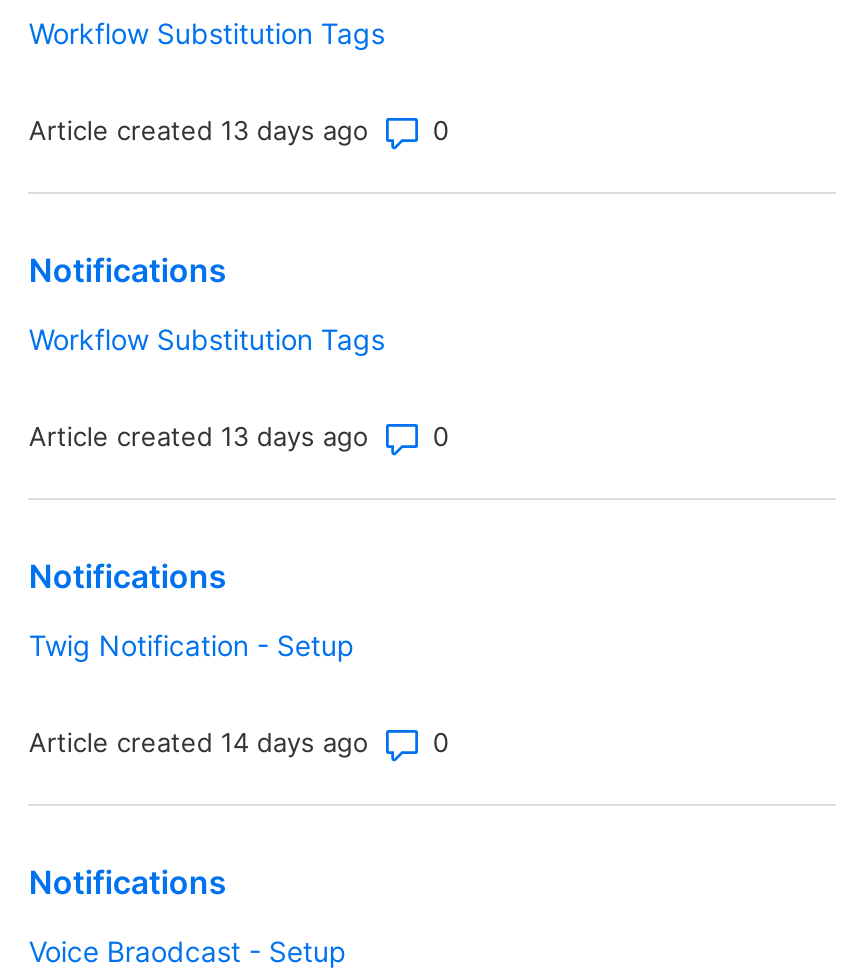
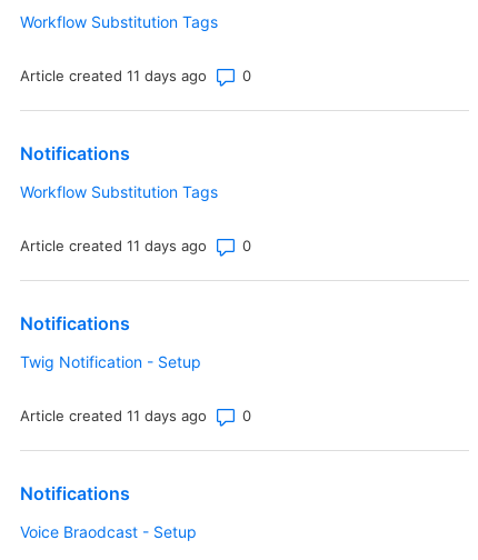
[29,114,369,146] Article created 13 days ago -> [20,67,207,85] Article created 11 days ago
[29,420,369,452] Article created 13 days ago -> [20,237,207,255] Article created 11 days ago
[29,726,369,758] Article created 14 days ago -> [20,407,207,425] Article created 11 days ago

